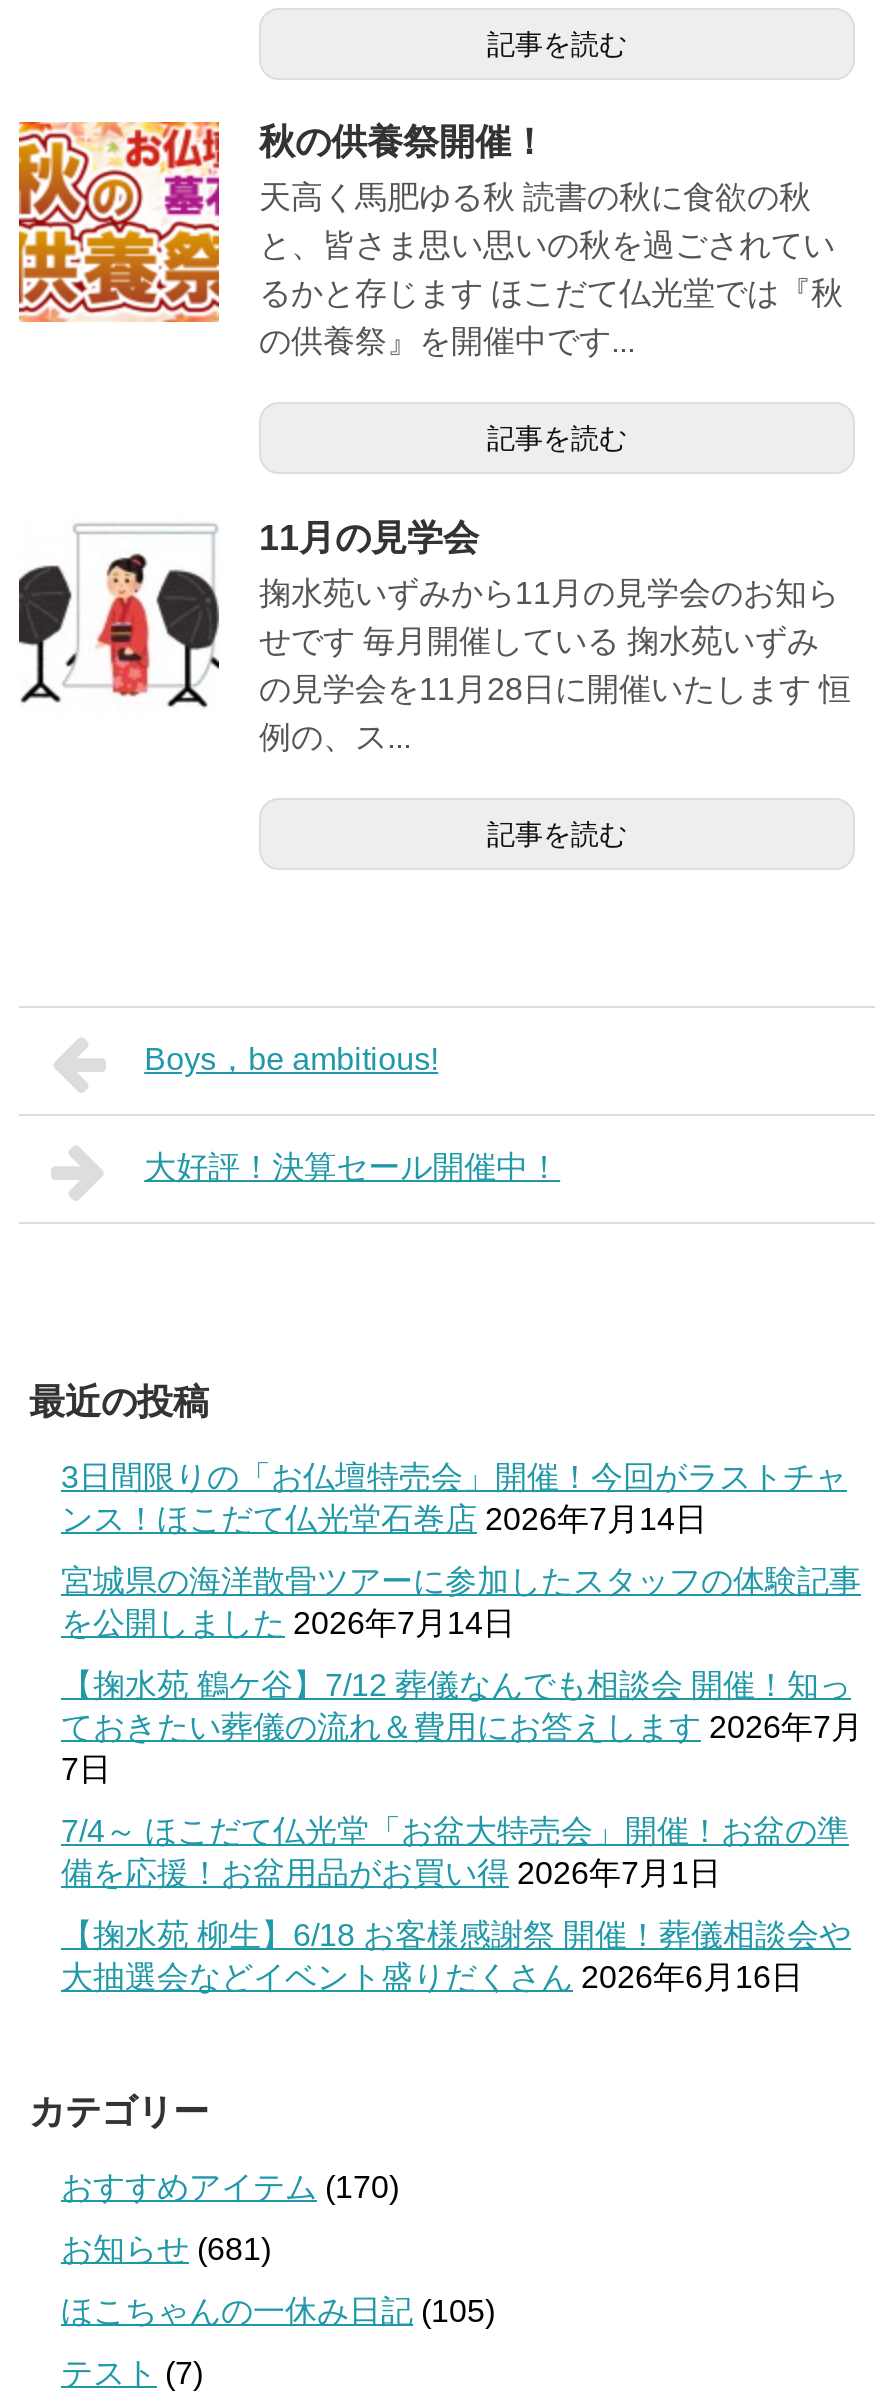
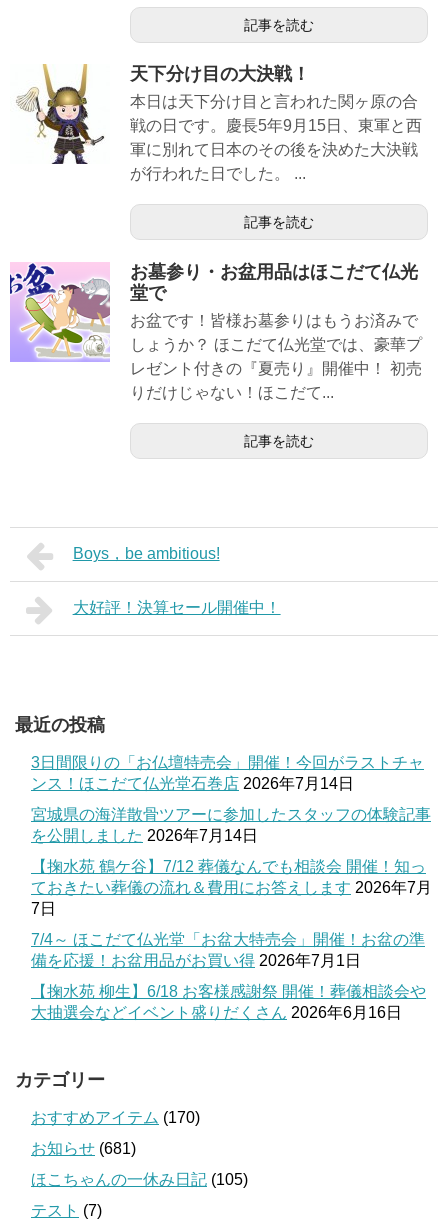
[17,120,843,358] [image] | 秋の供養祭開催！ | 天高く馬肥ゆる秋 読書の秋に食欲の秋 | と、皆さま思い思いの秋を過ごされてい | るかと存じます ほこだて仏光堂では『秋 | の供養祭』を開催中です... -> [10,63,422,182] [image] | 天下分け目の大決戦！ | 本日は天下分け目と言われた関ヶ原の合 | 戦の日です。慶長5年9月15日、東軍と西 | 軍に別れて日本のその後を決めた大決戦 | が行われた日でした。 ...
[17,517,851,753] [image] | 11月の見学会 | 掬水苑いずみから11月の見学会のお知ら | せです 毎月開催している 掬水苑いずみ | の見学会を11月28日に開催いたします 恒 | 例の、ス... -> [9,261,422,400] [image] | お墓参り・お盆用品はほこだて仏光 | 堂で | お盆です！皆様お墓参りはもうお済みで | しょうか？ ほこだて仏光堂では、豪華プ | レゼント付きの『夏売り』開催中！ 初売 | りだけじゃない！ほこだて...

